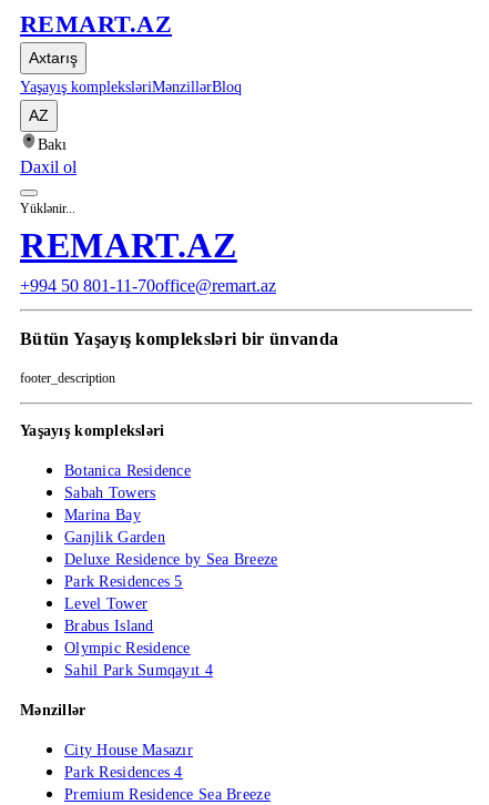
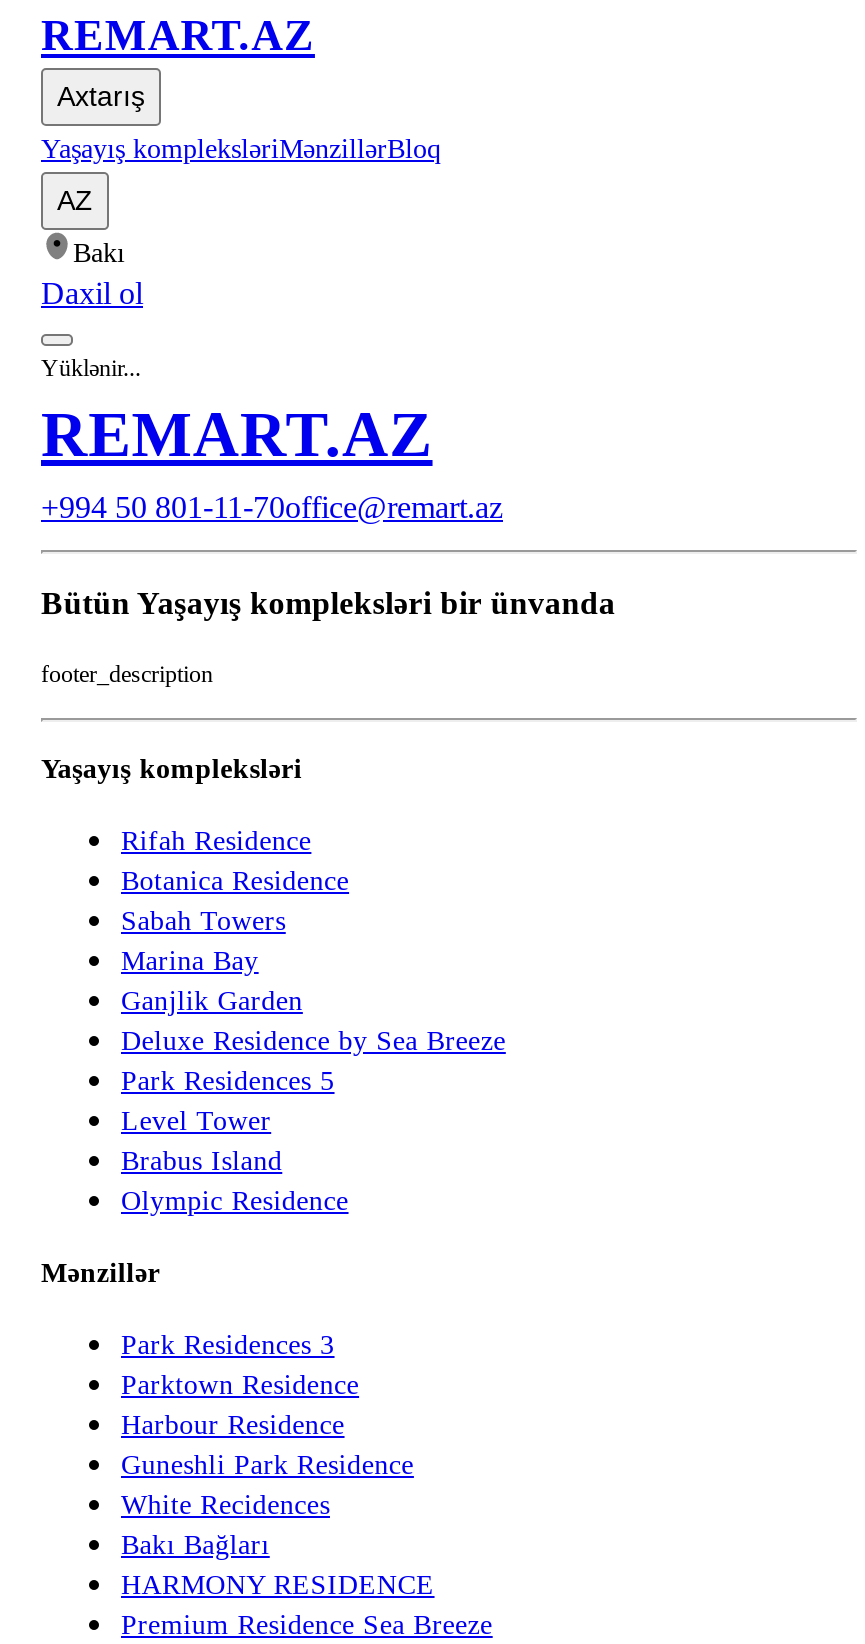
none -> [121,825,311,855] Rifah Residence
[64,661,213,678] Sahil Park Sumqayıt 4 -> none
[64,741,193,780] City House Masazır | Park Residences 4 -> [121,1329,435,1599] Park Residences 3 | Parktown Residence | Harbour Residence | Guneshli Park Residence | White Recidences | Bakı Bağları | HARMONY RESIDENCE

